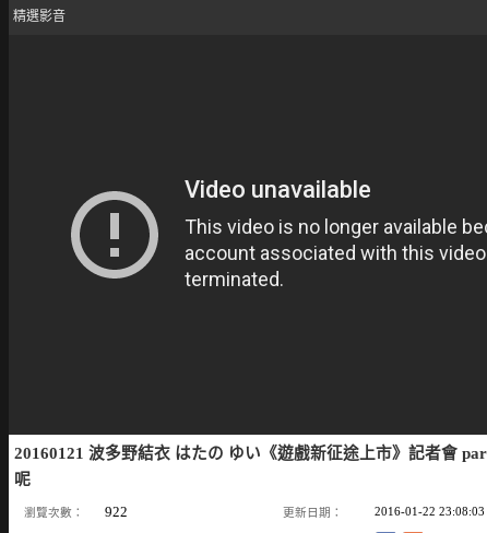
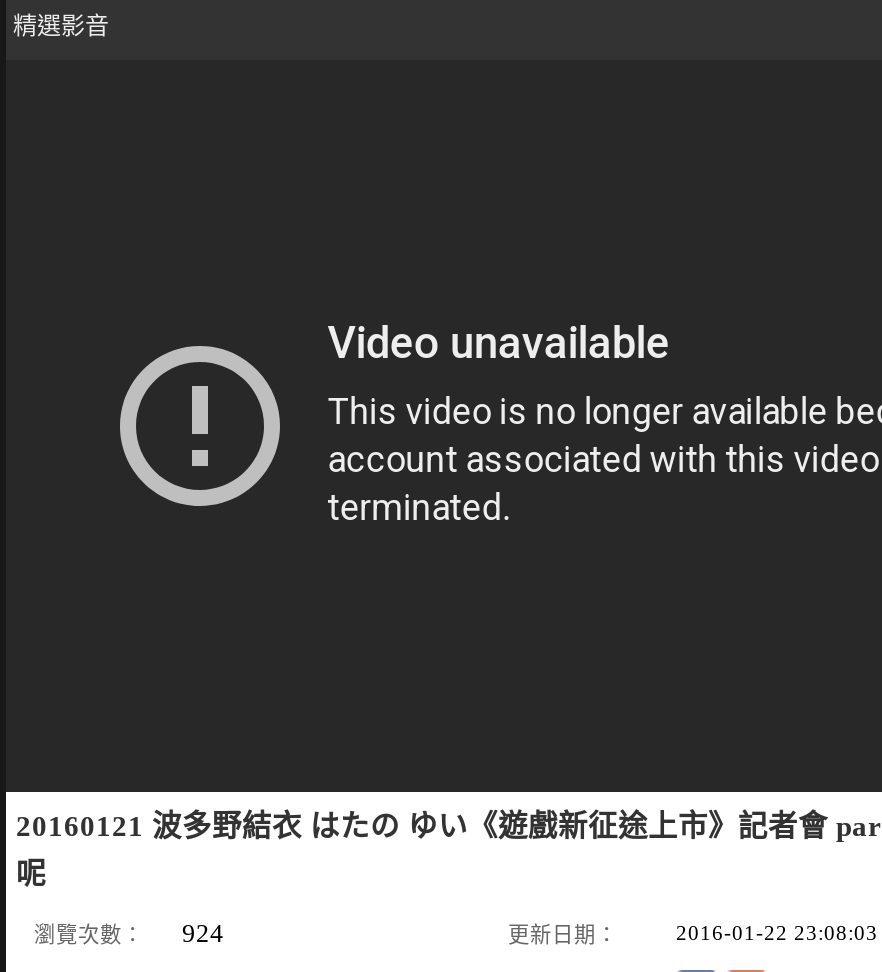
[24,504,128,520] 瀏覽次數： 922 -> [34,918,224,948] 瀏覽次數： 924

